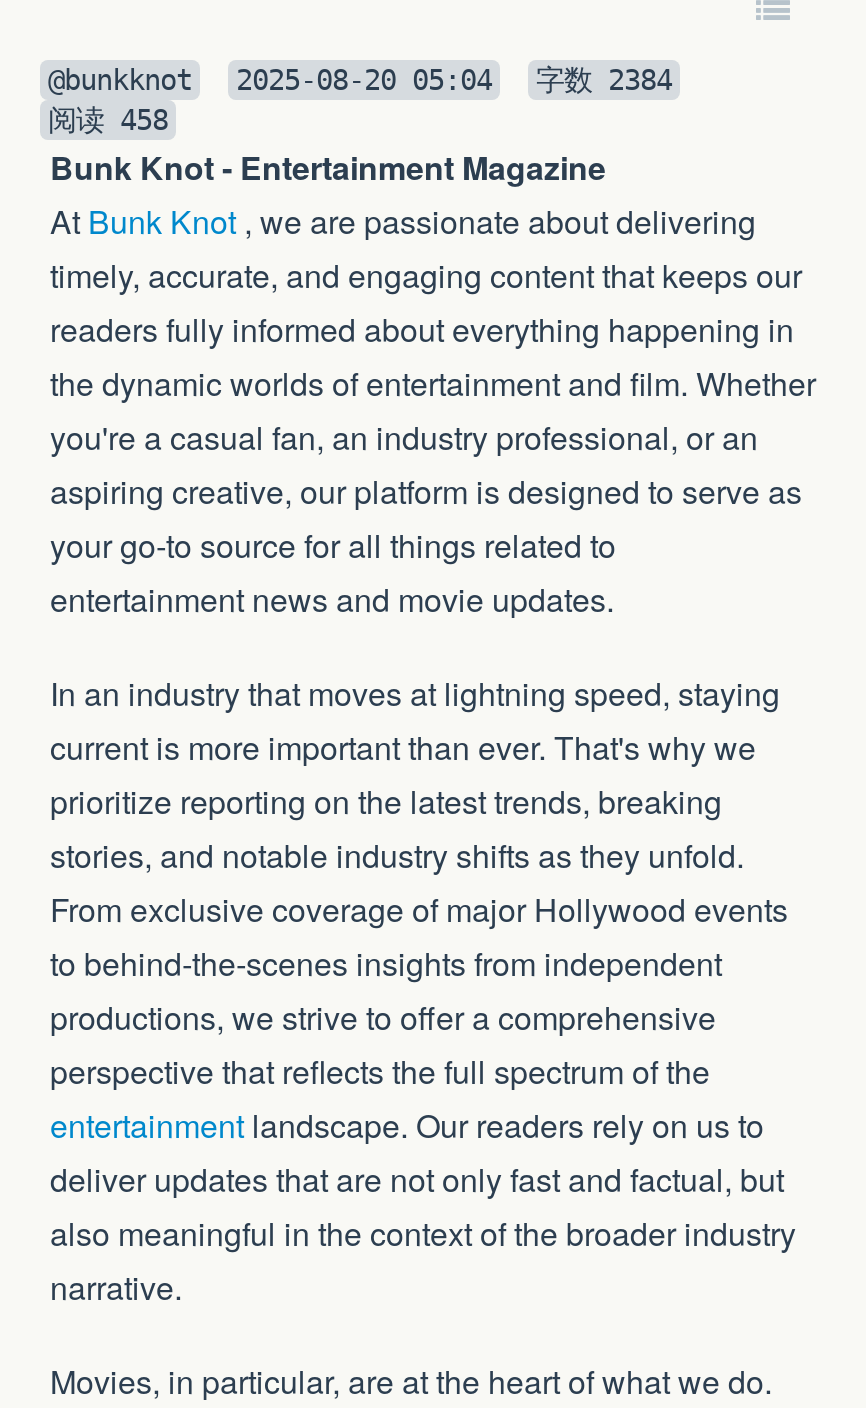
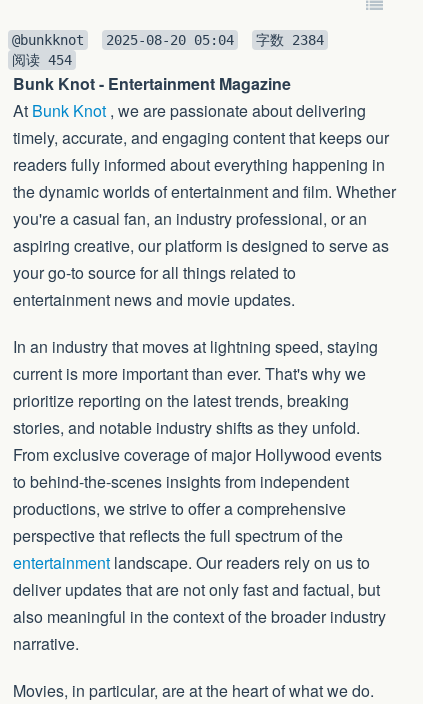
[48,104,168,136] 阅读458 -> [12,52,72,68] 阅读454

